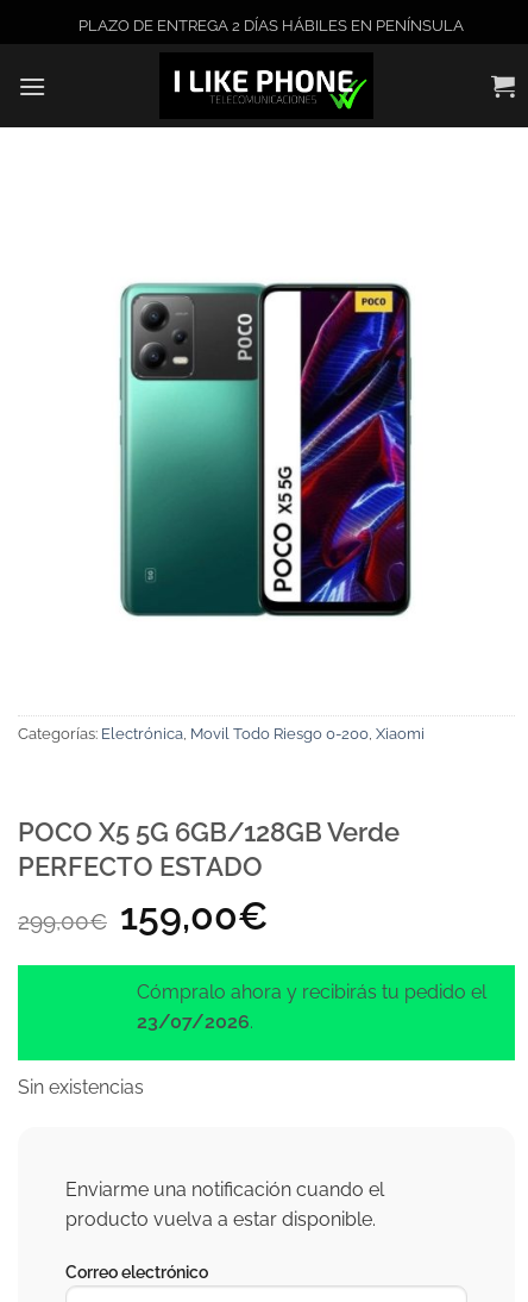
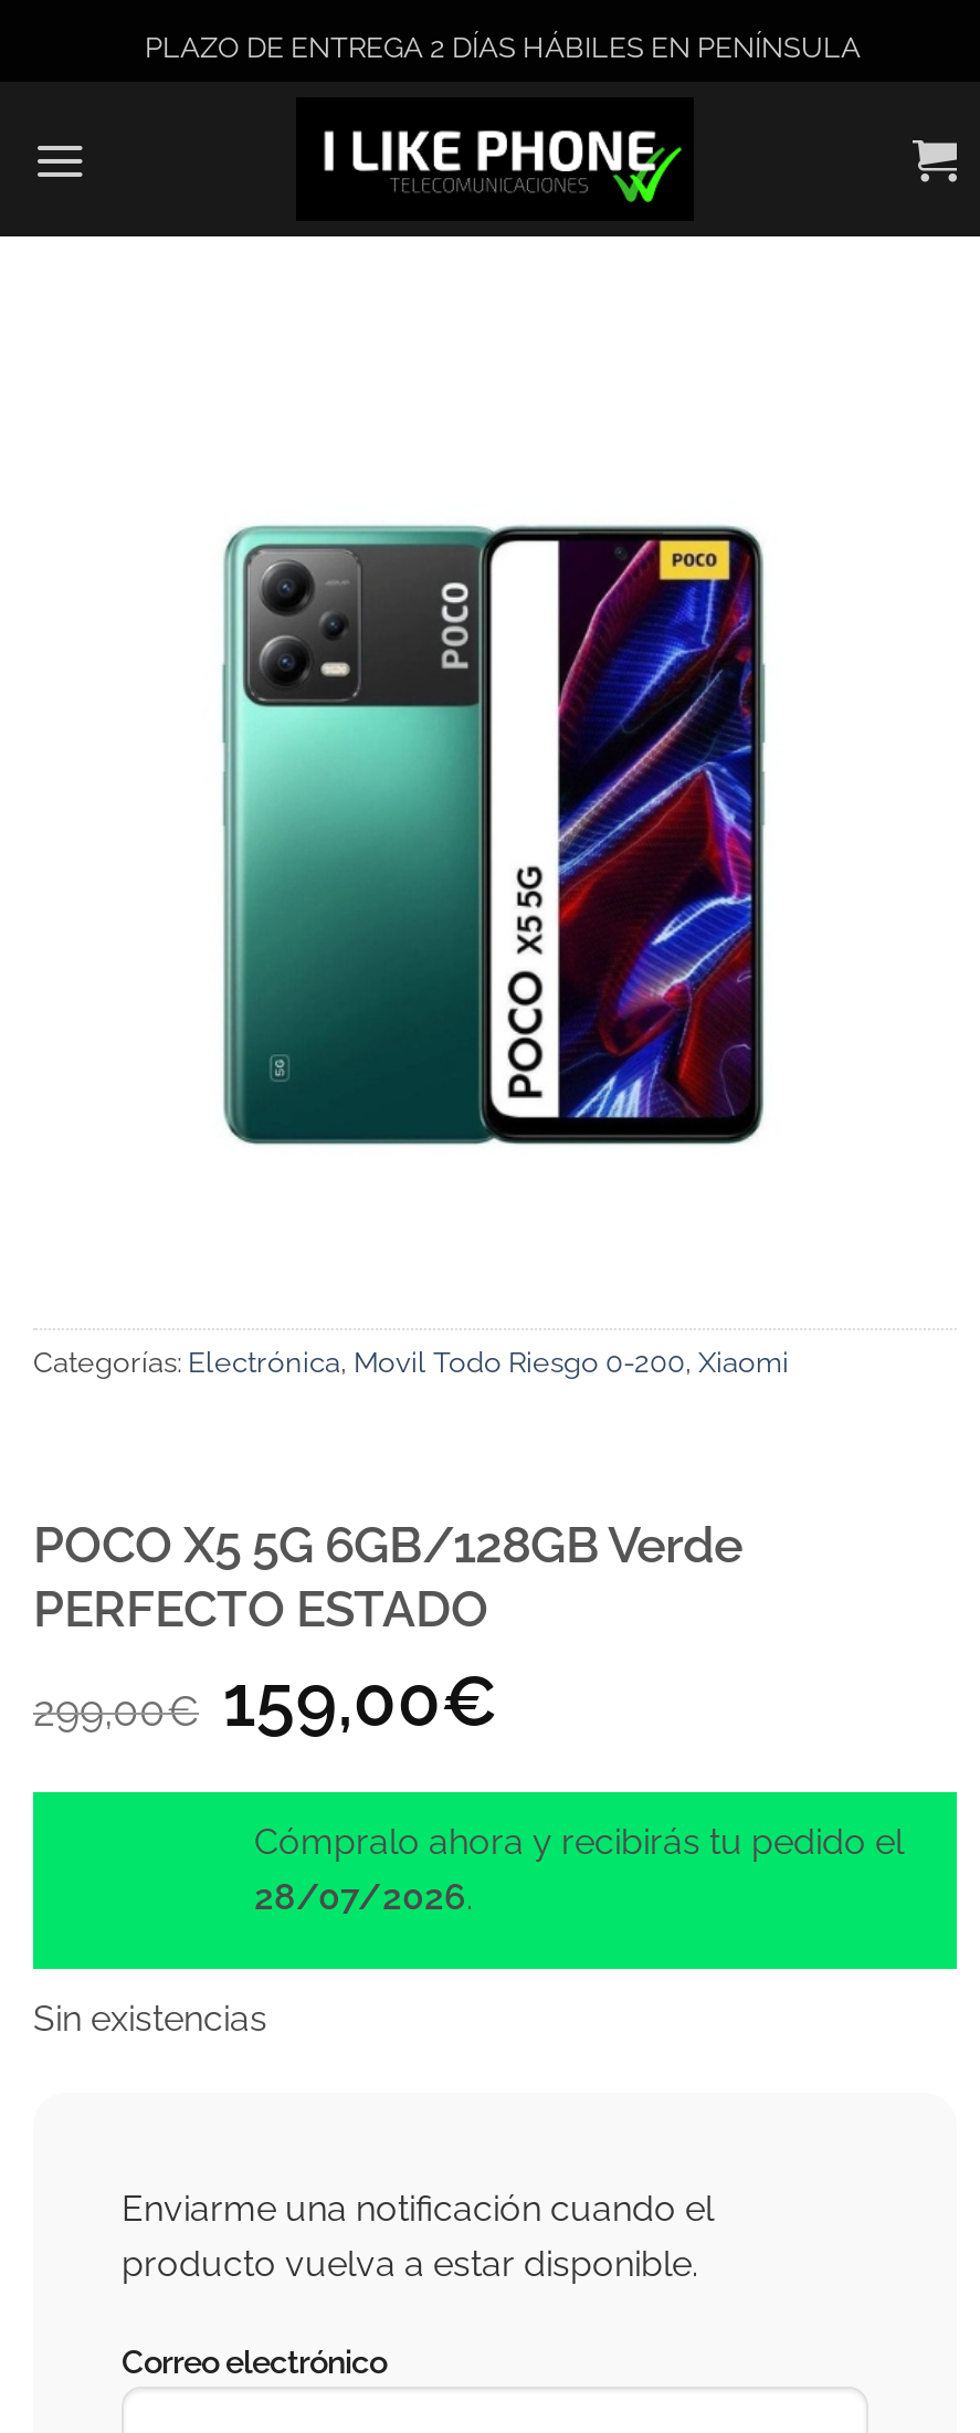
[137,1010,253,1033] 23/07/2026. -> [254,1875,473,1917] 28/07/2026.

